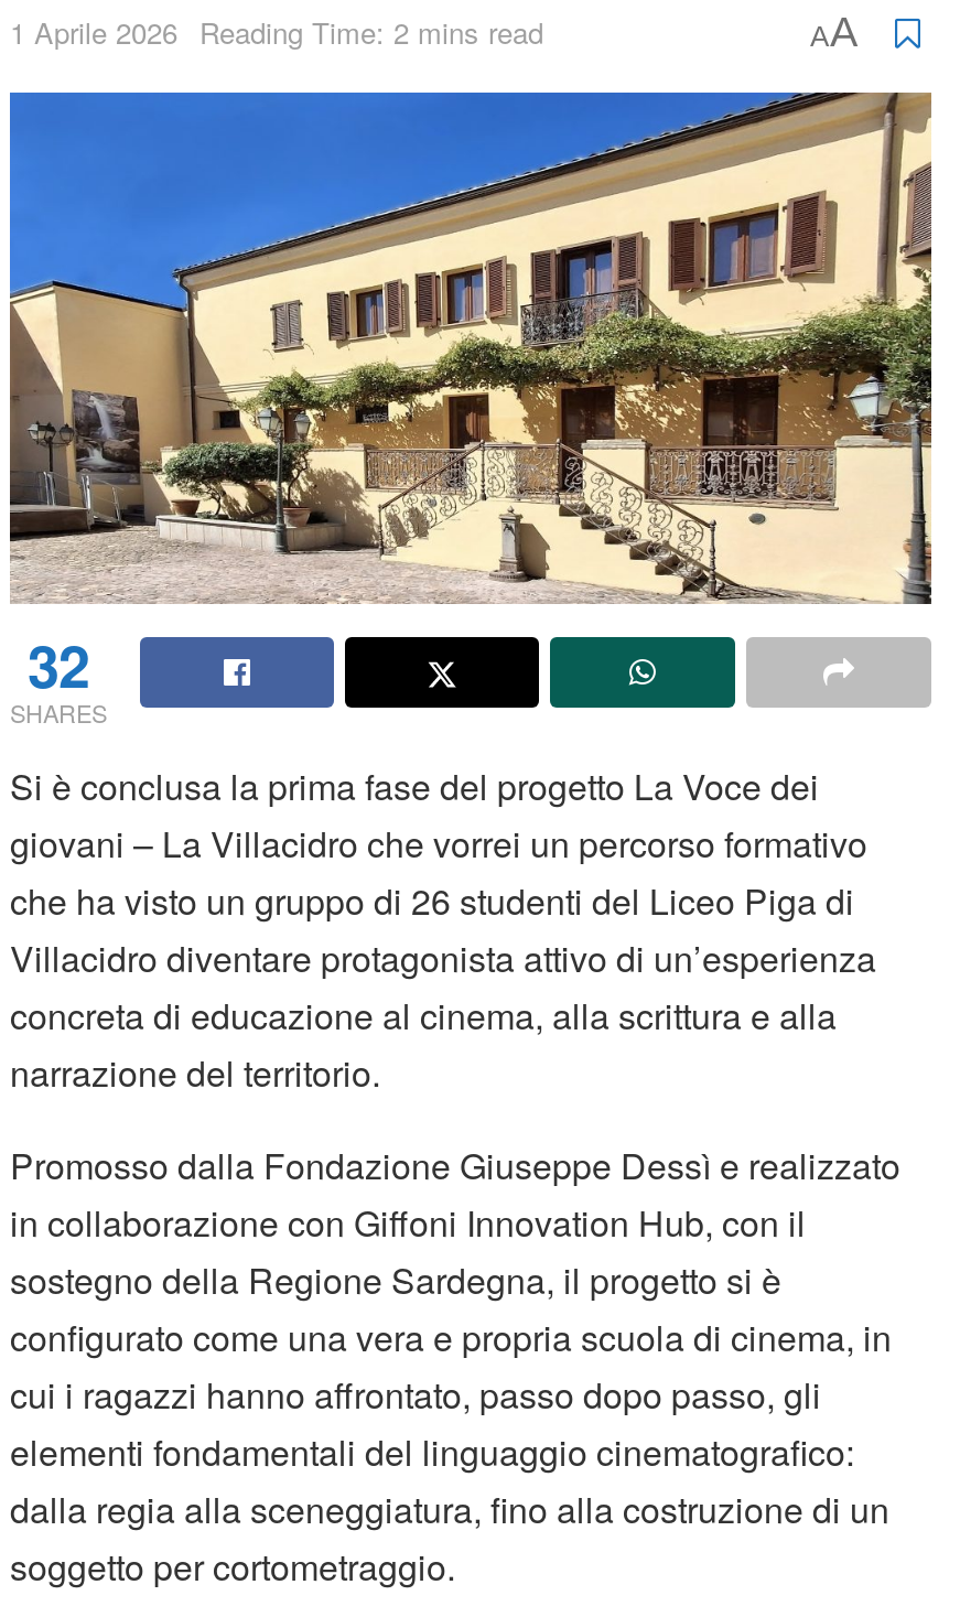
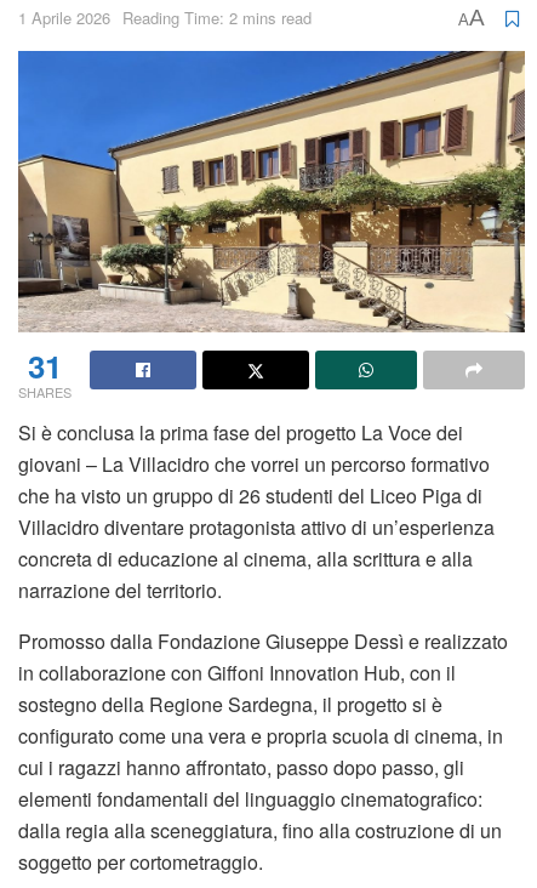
[28,625,89,707] 32 -> [28,344,62,389] 31

